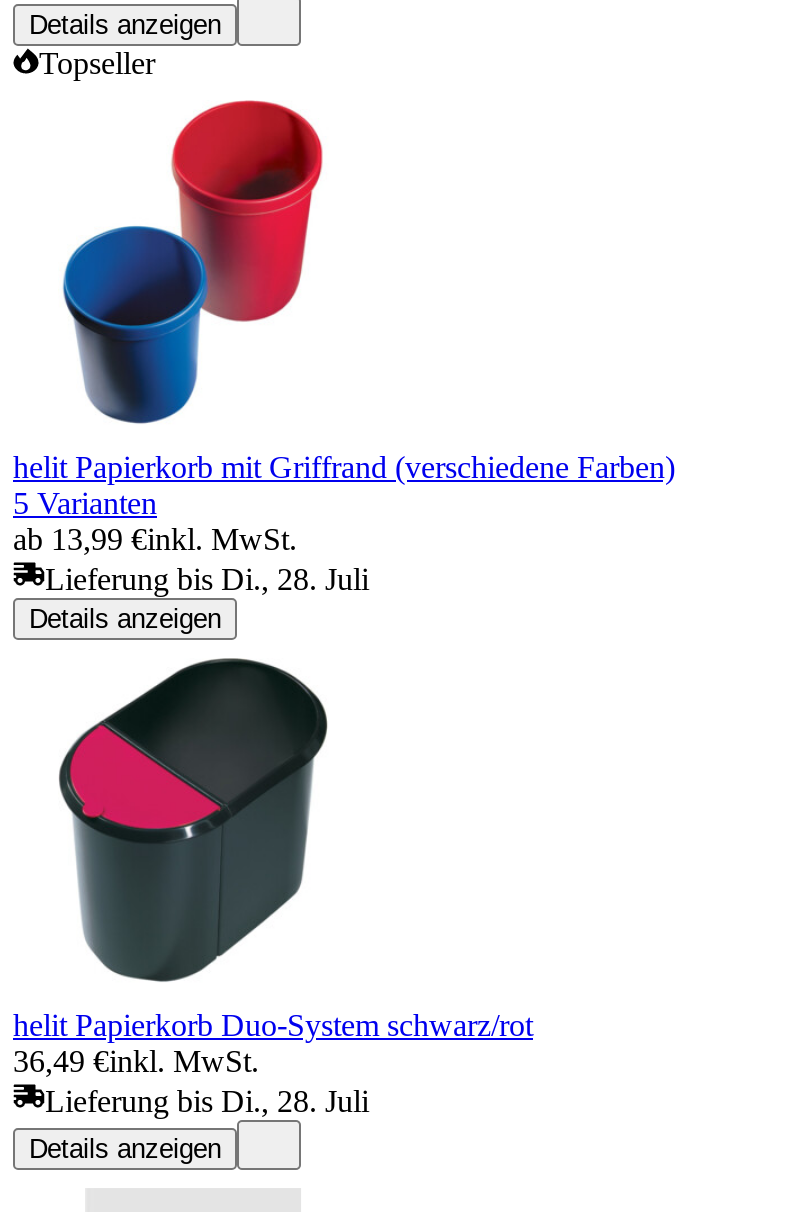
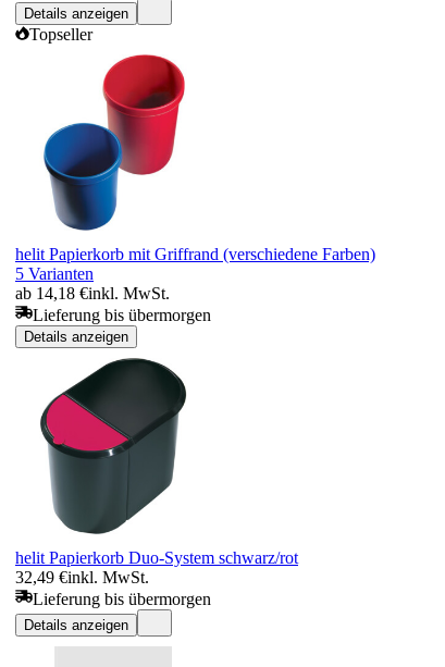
[13,522,369,596] ab 13,99 €inkl. MwSt. | Lieferung bis Di., 28. Juli -> [15,284,211,324] ab 14,18 €inkl. MwSt. | Lieferung bis übermorgen
[13,1044,369,1118] 36,49 €inkl. MwSt. | Lieferung bis Di., 28. Juli -> [15,568,211,608] 32,49 €inkl. MwSt. | Lieferung bis übermorgen

